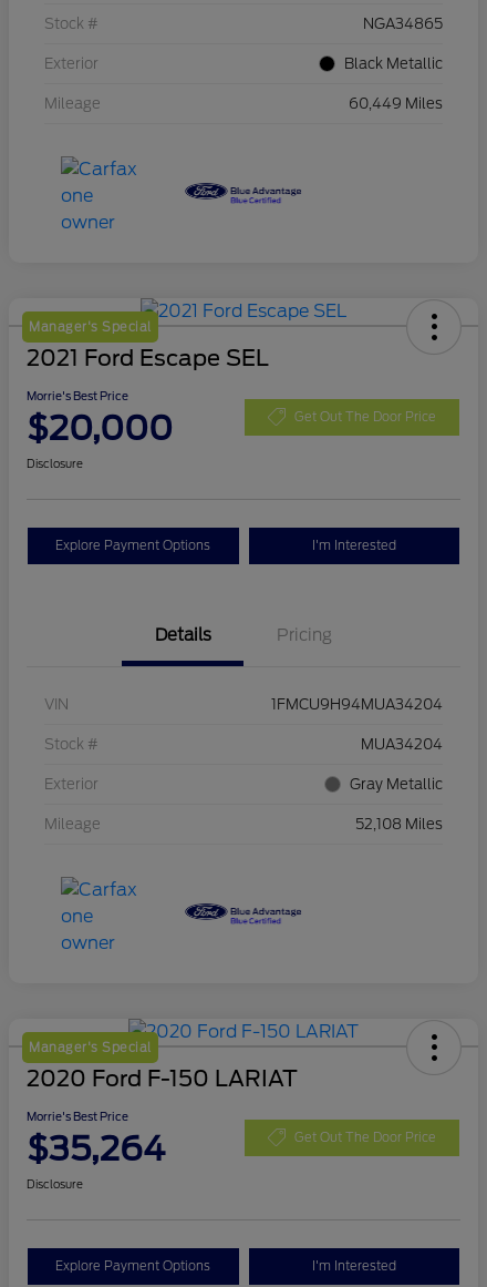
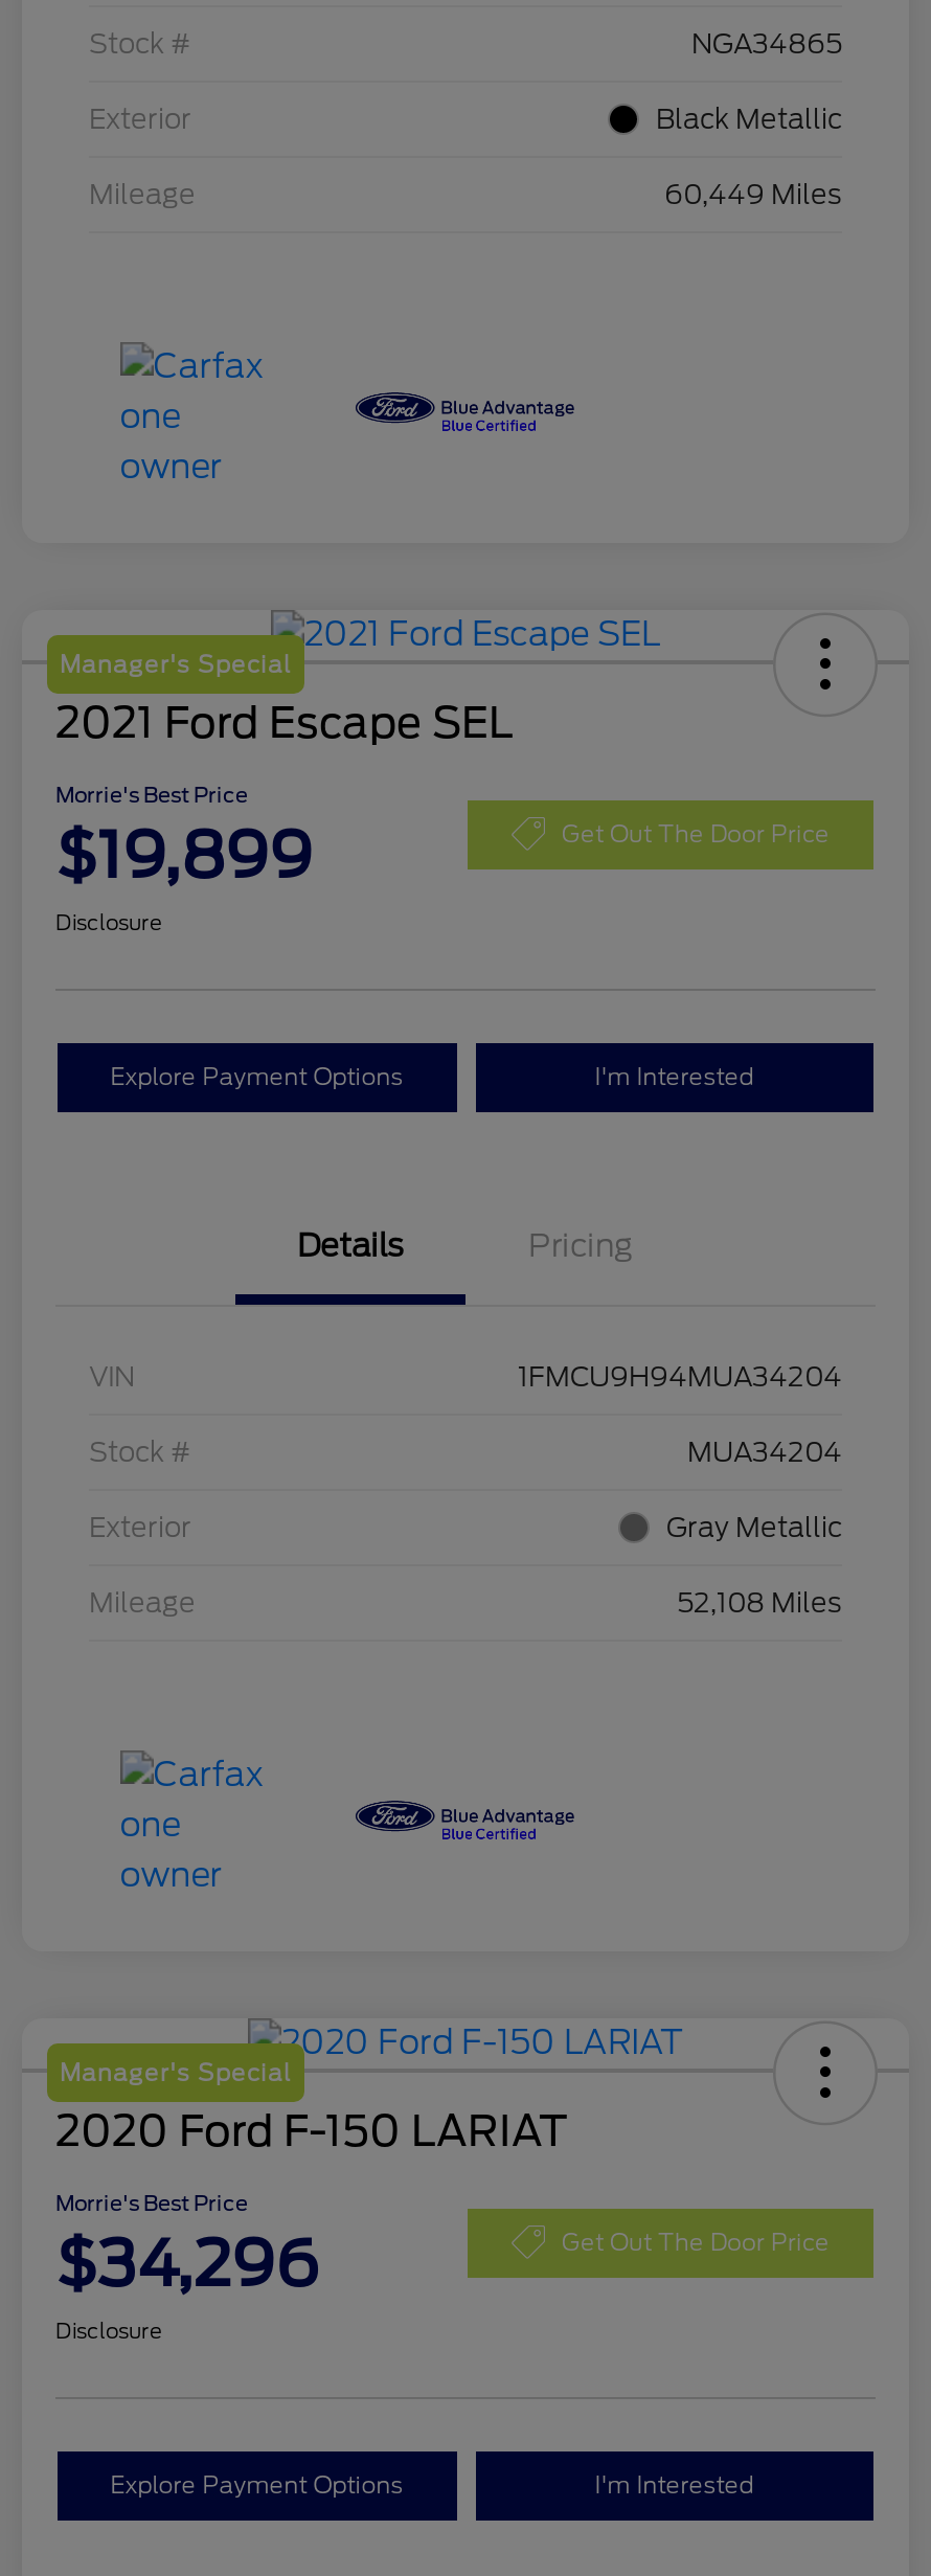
[27,408,173,448] $20,000 -> [55,818,313,893] $19,899
[27,1129,165,1169] $35,264 -> [55,2226,319,2301] $34,296

